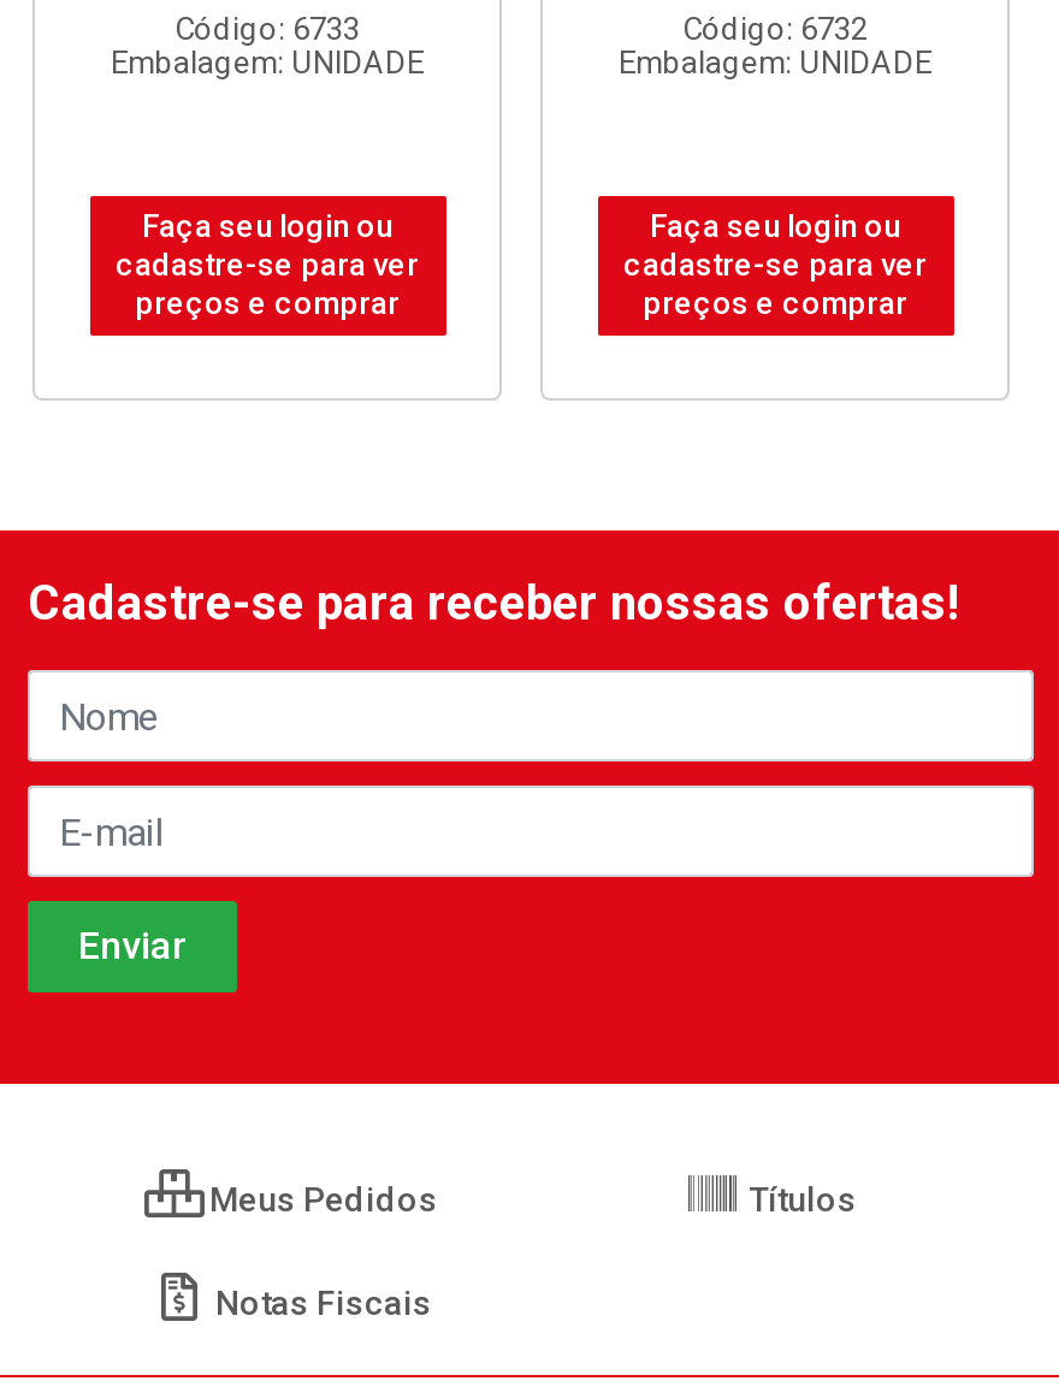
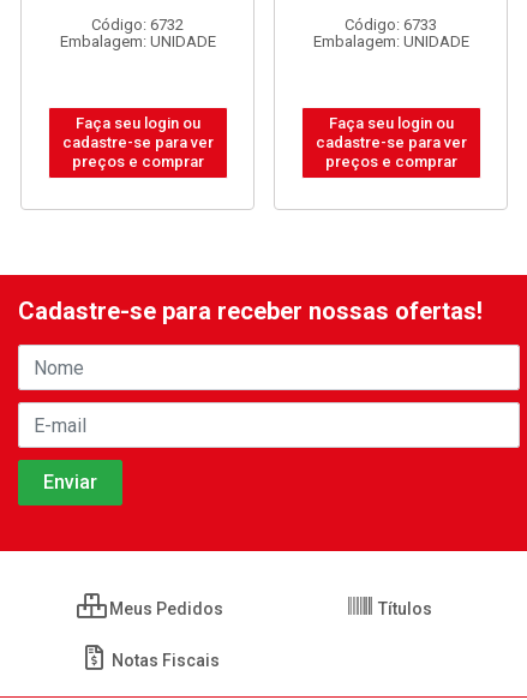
[174,11,360,47] Código: 6733 -> [91,16,184,34] Código: 6732
[682,11,868,47] Código: 6732 -> [345,16,437,34] Código: 6733

